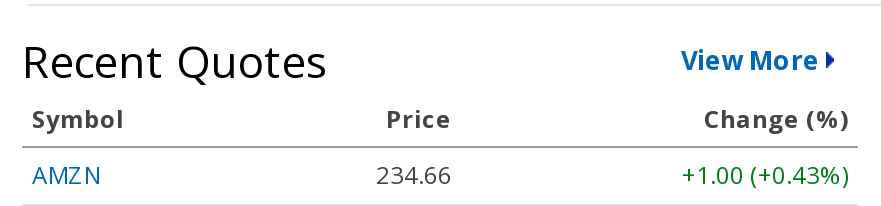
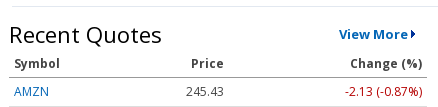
[376,157,452,191] 234.66 -> [186,82,224,99] 245.43
[682,157,848,191] +1.00 (+0.43%) -> [345,82,422,99] -2.13 (-0.87%)

